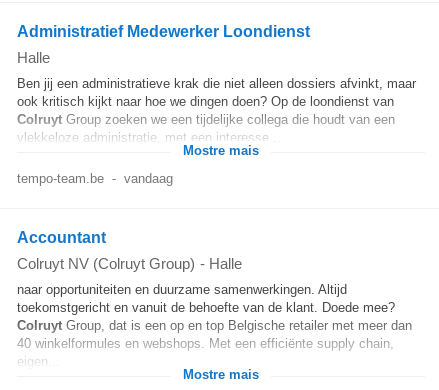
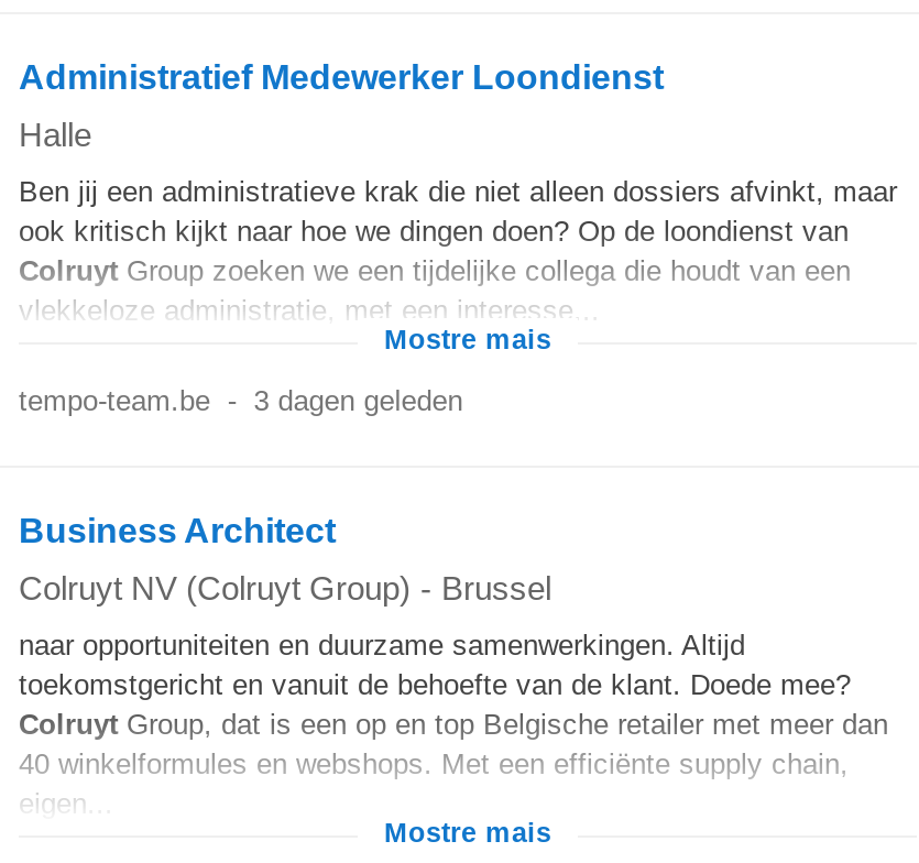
[17,171,173,186] tempo-team.be - vandaag -> [19,384,463,417] tempo-team.be - 3 dagen geleden
[17,229,106,246] Accountant -> [19,512,336,549] Business Architect
[17,255,242,272] Colruyt NV (Colruyt Group) - Halle -> [19,569,551,607] Colruyt NV (Colruyt Group) - Brussel

